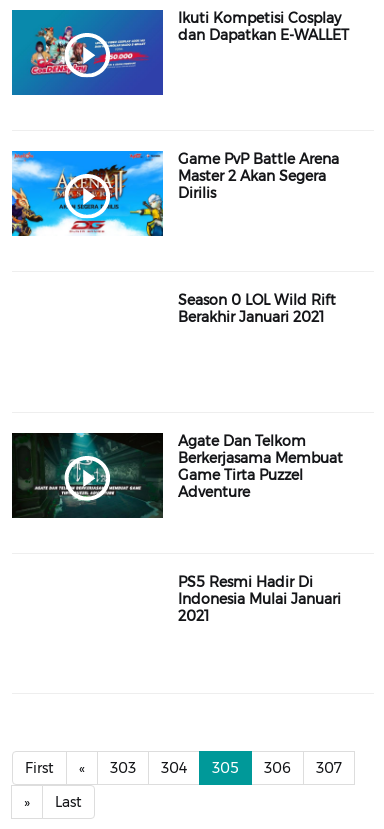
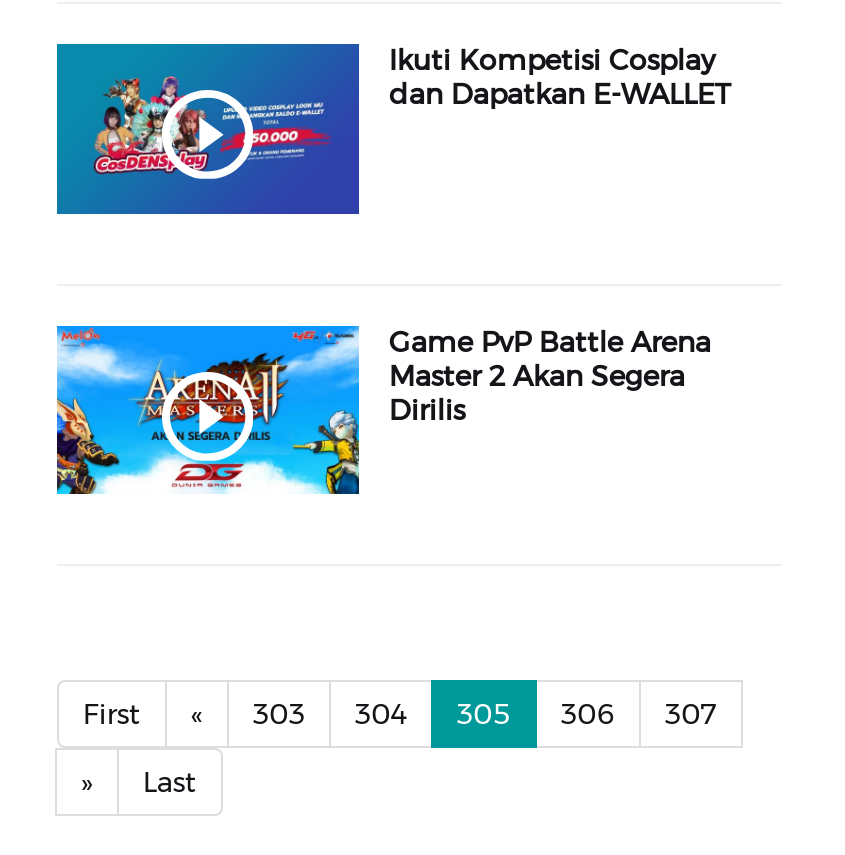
[178,291,336,326] Season 0 LOL Wild Rift | Berakhir Januari 2021 -> none
[11,432,343,519] [image] | Agate Dan Telkom | Berkerjasama Membuat | Game Tirta Puzzel | Adventure -> none
[178,572,341,624] PS5 Resmi Hadir Di | Indonesia Mulai Januari | 2021 -> none

